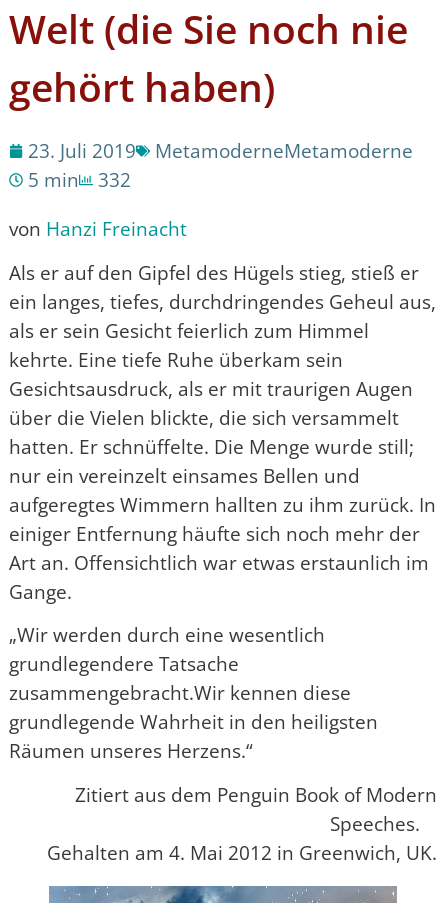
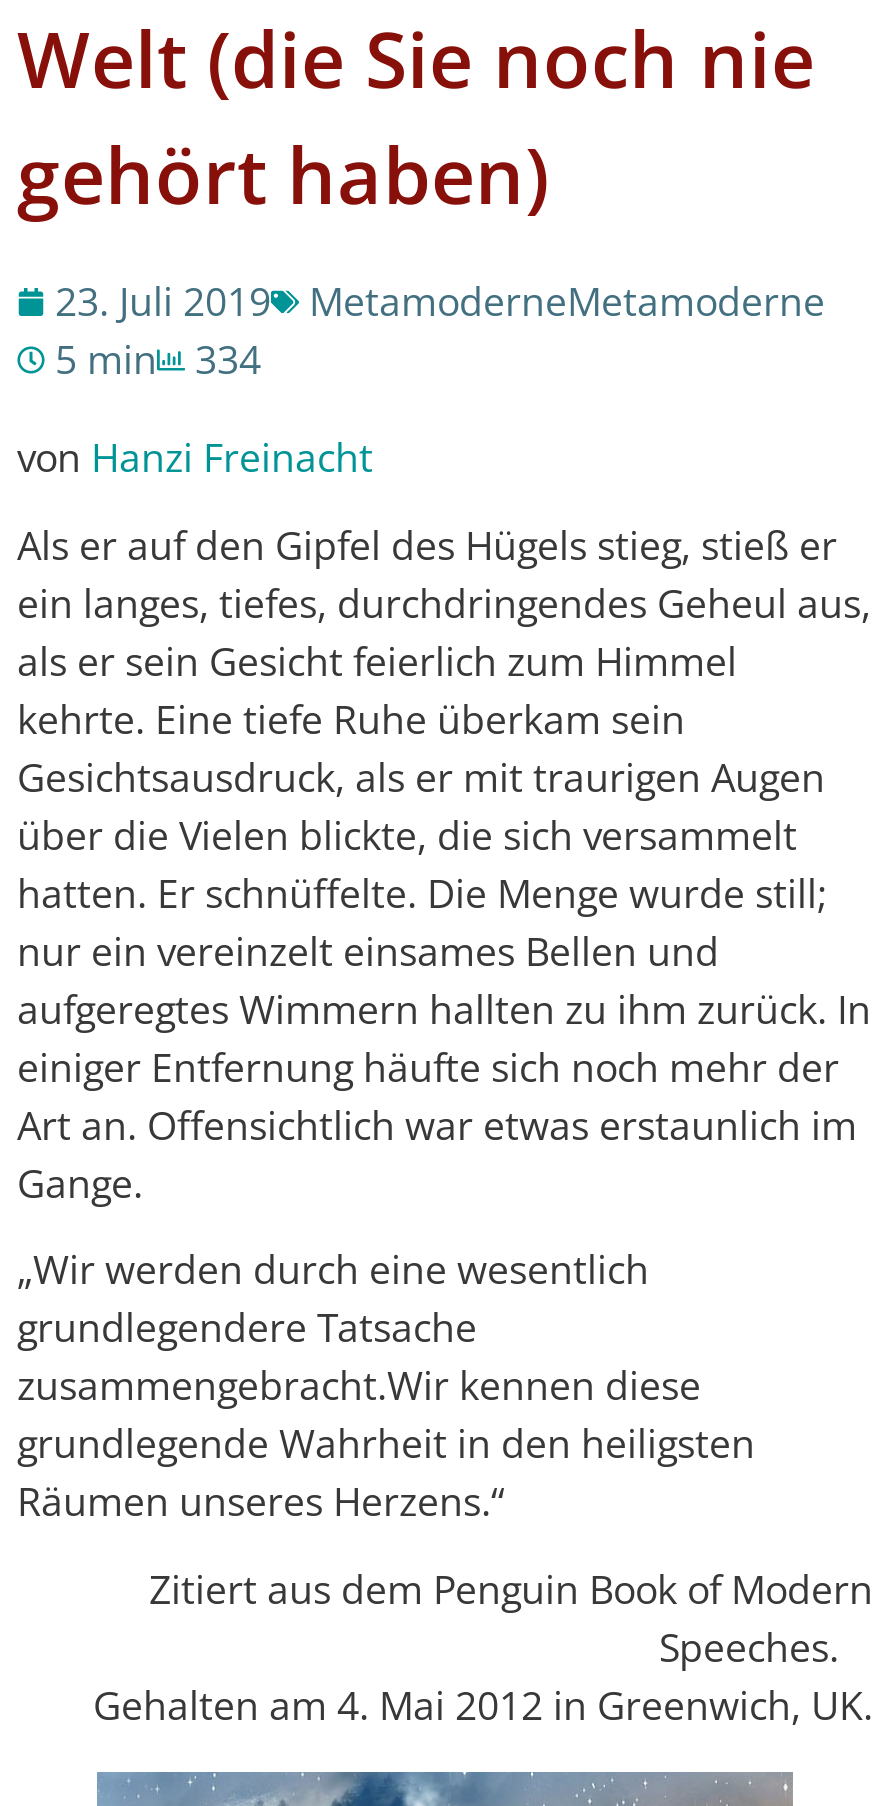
[28,166,131,193] 5 min 332 -> [55,333,261,387] 5 min 334

